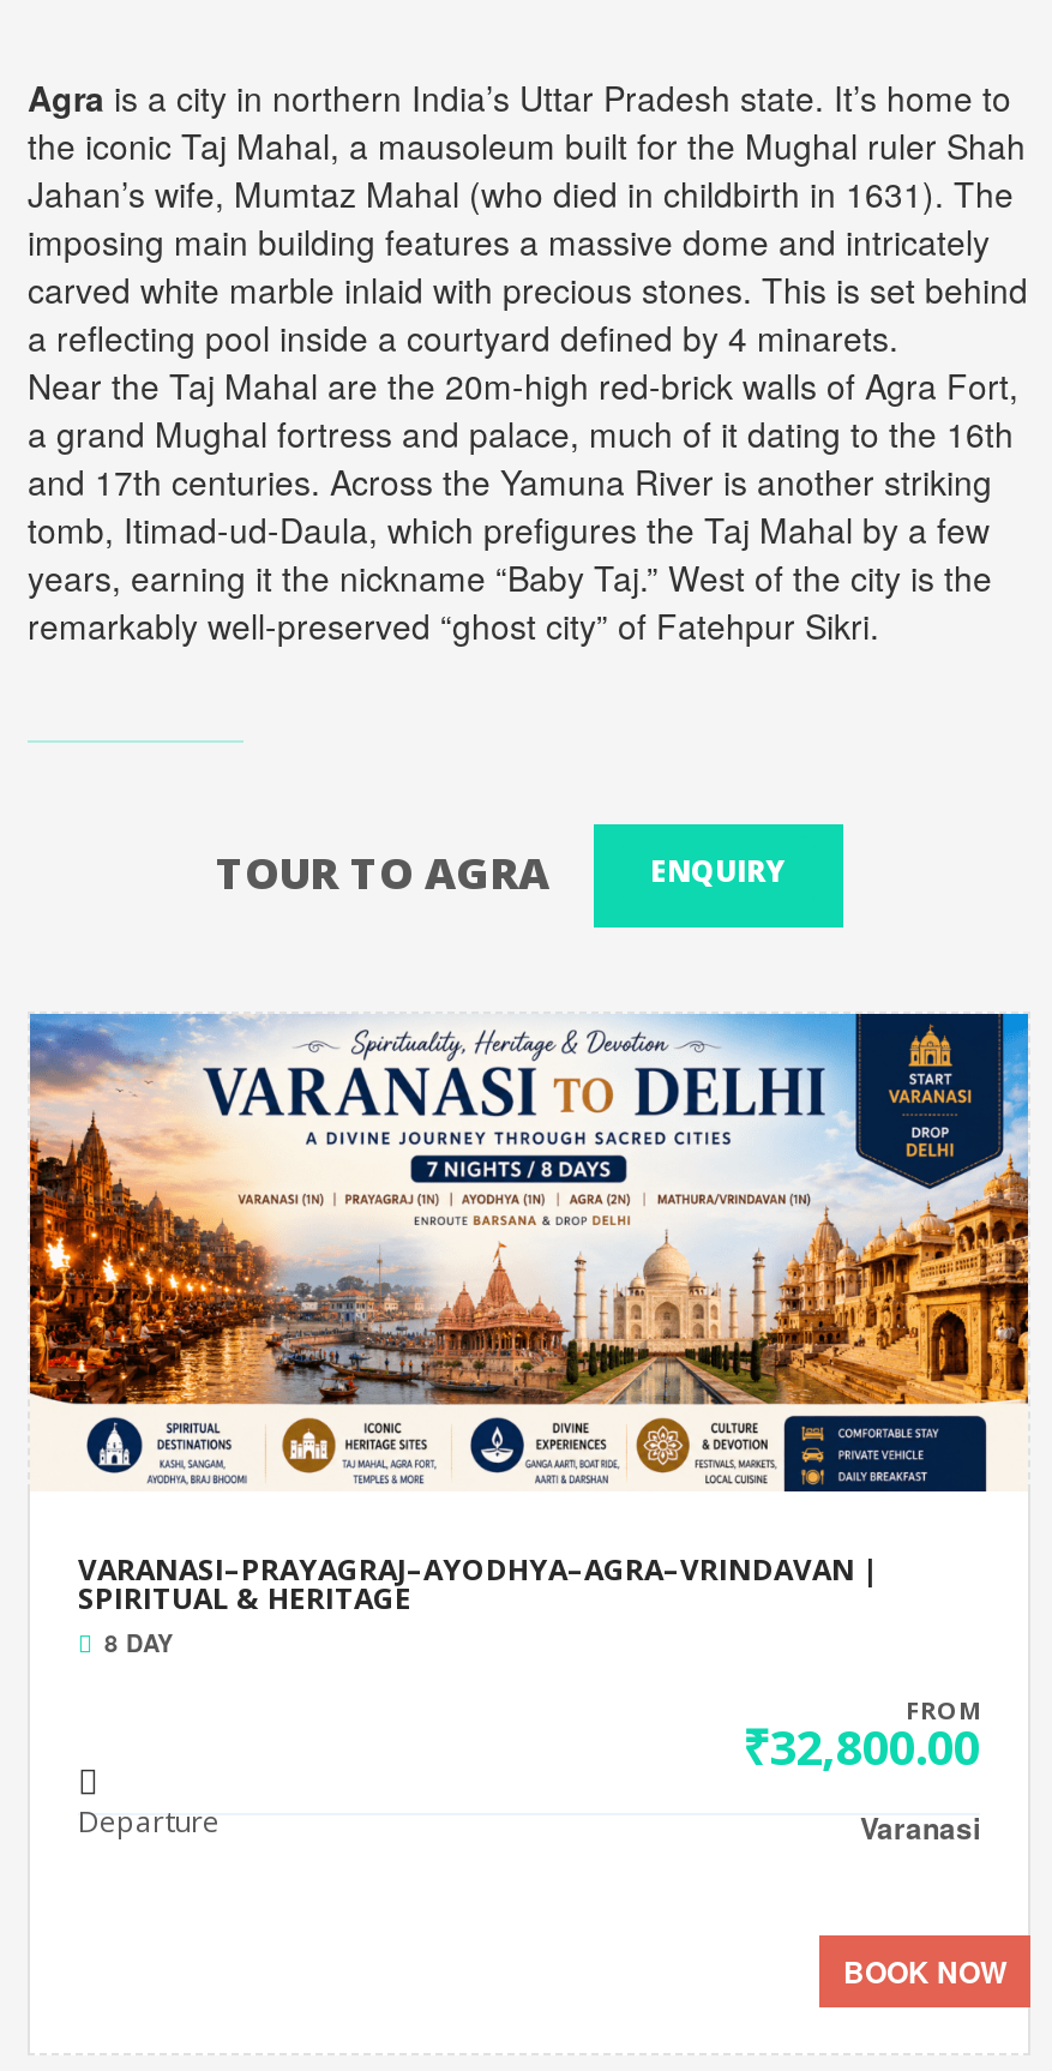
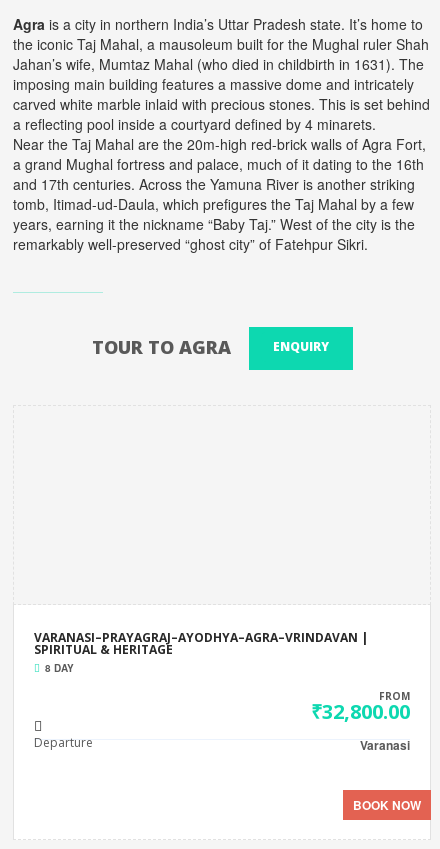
[28,1012,1030,1494] [image] -> none

